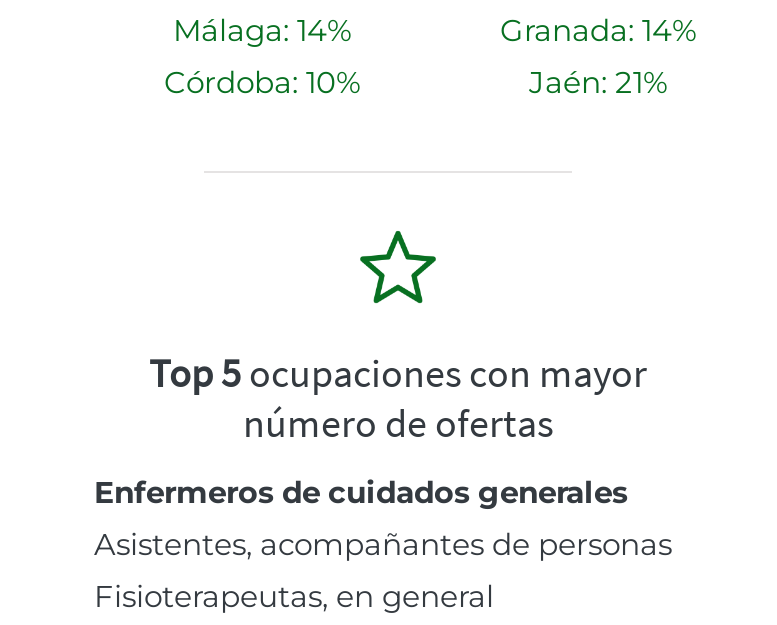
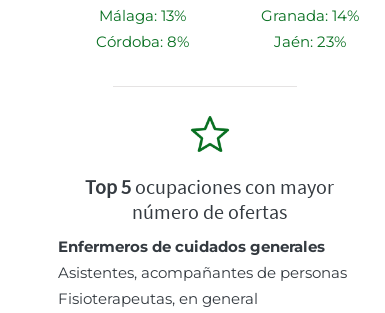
[173,11,351,49] Málaga: 14% -> [98,6,185,25] Málaga: 13%
[164,63,360,101] Córdoba: 10% -> [95,32,188,51] Córdoba: 8%
[529,63,667,101] Jaén: 21% -> [274,32,346,51] Jaén: 23%

